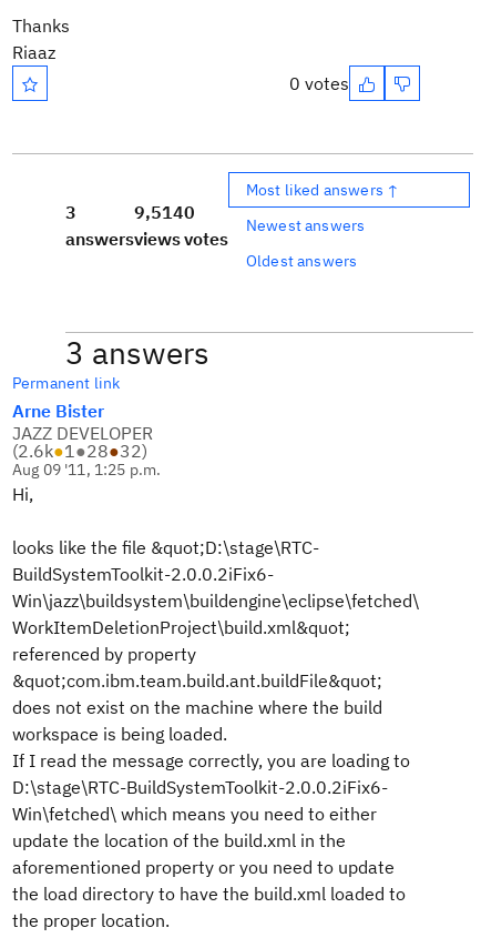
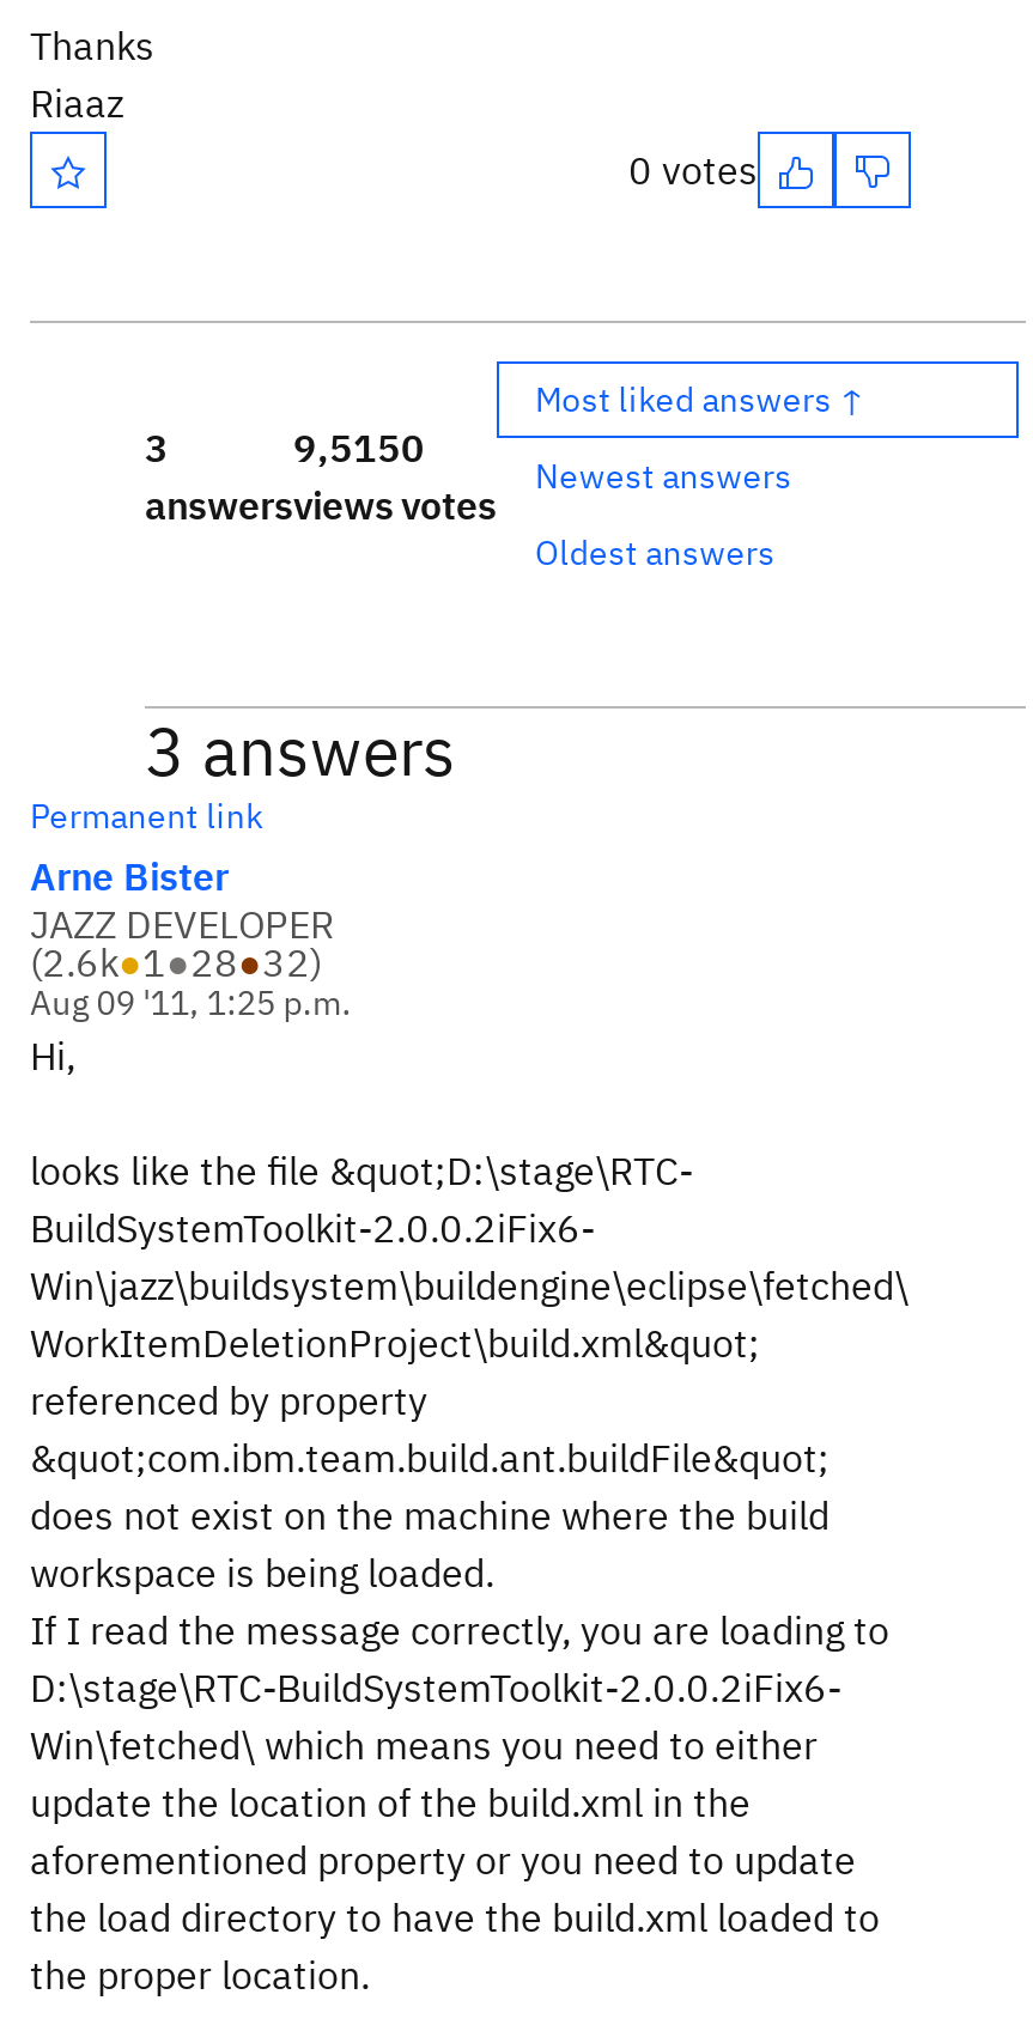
[134,201,195,223] 9,514 0 -> [293,424,425,472] 9,515 0

